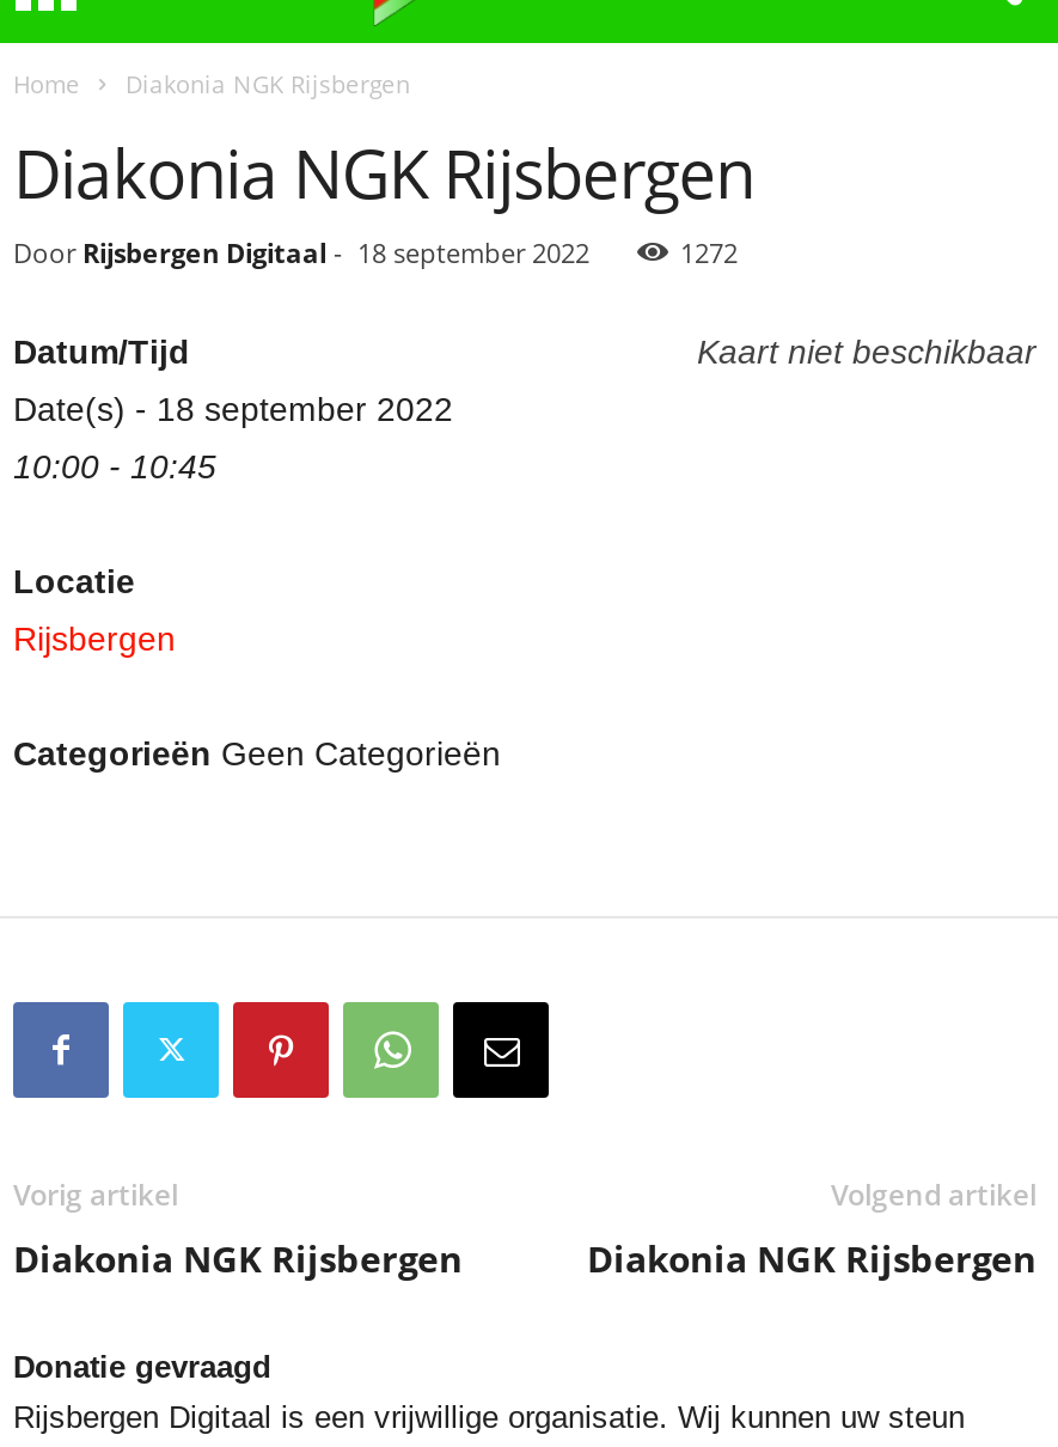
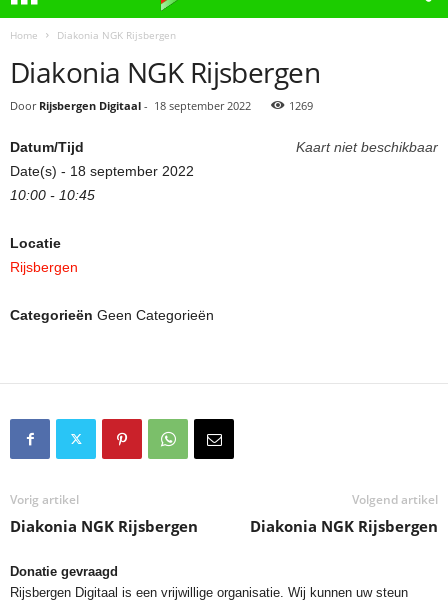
[680,234,738,270] 1272 -> [289,98,313,113] 1269

